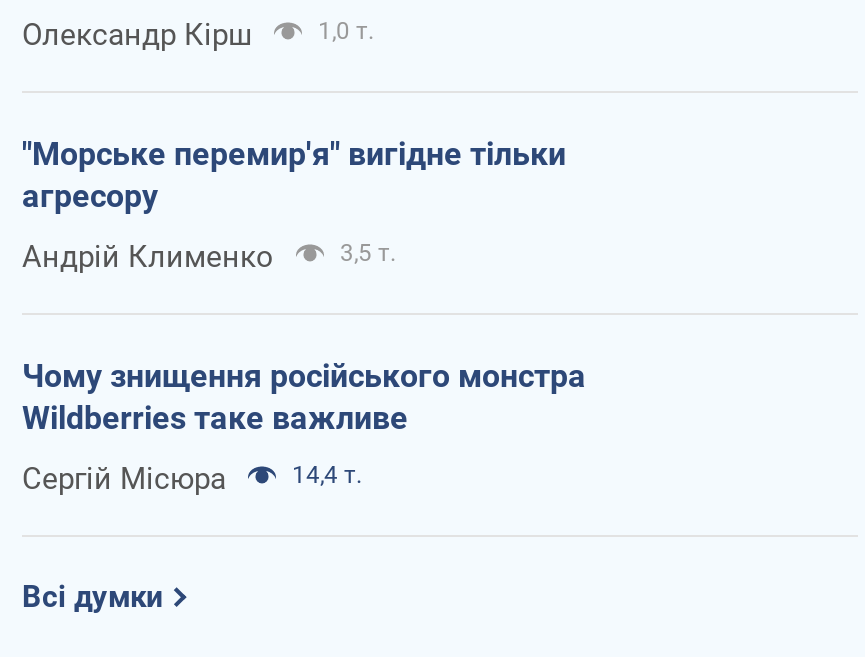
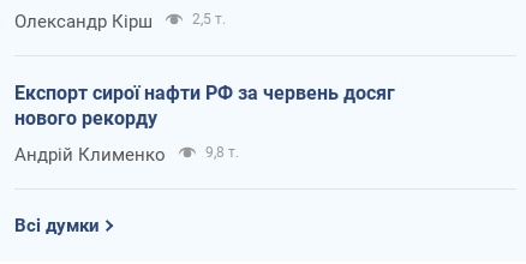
[318,16,374,44] 1,0 т. -> [192,10,226,27] 2,5 т.
[22,134,566,214] "Морське перемир'я" вигідне тільки | агресору -> [14,81,395,129] Експорт сирої нафти РФ за червень досяг | нового рекорду
[22,238,586,496] 3,5 т. | Чому знищення російського монстра | Wildberries таке важливе | Сергій Місюра | 14,4 т. -> [205,144,239,160] 9,8 т.

